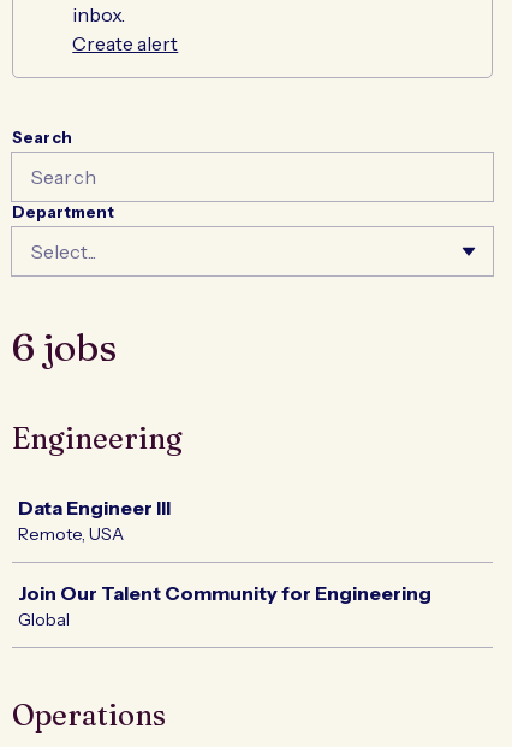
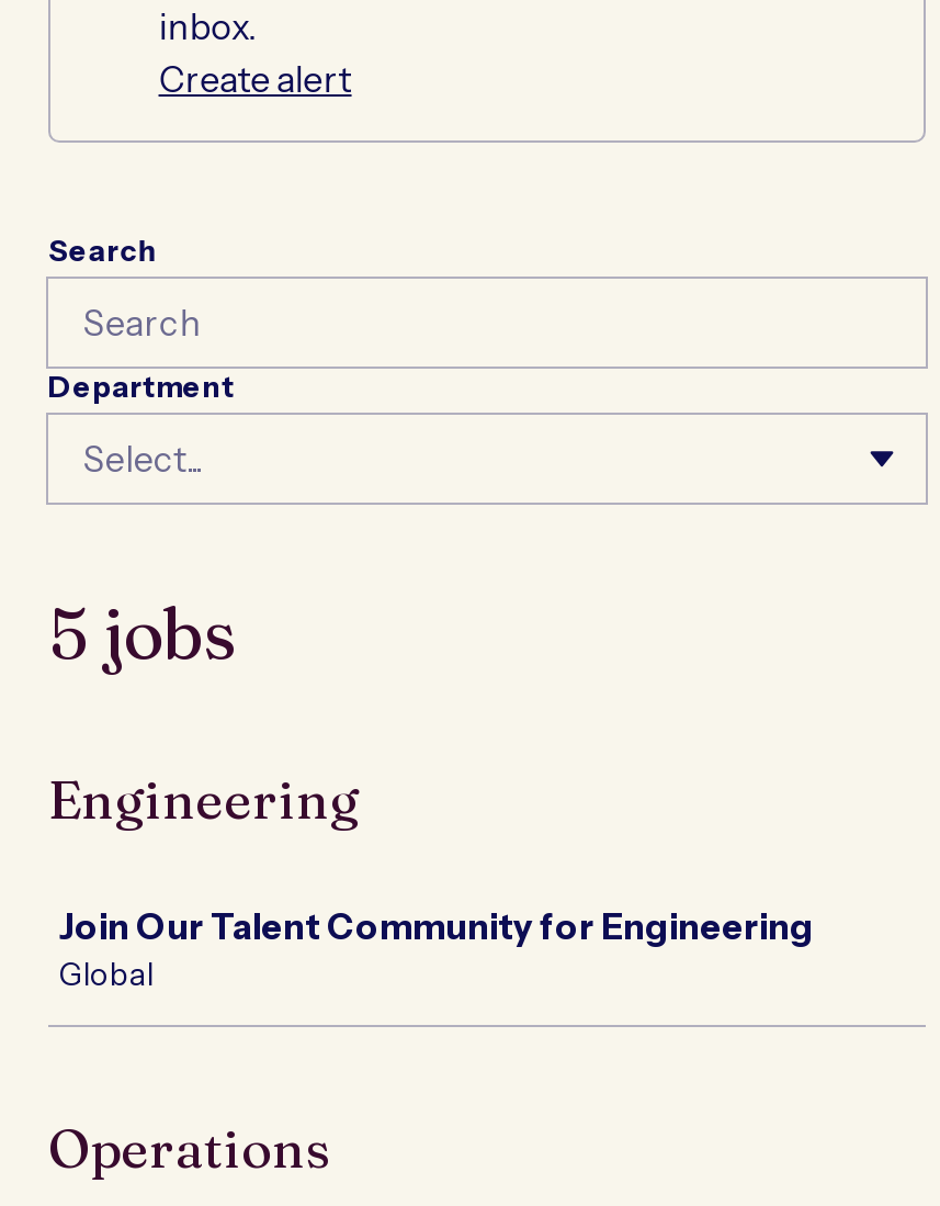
[12,324,117,370] 6 jobs -> [48,590,237,676] 5 jobs
[18,496,171,545] Data Engineer III | Remote, USA -> none

